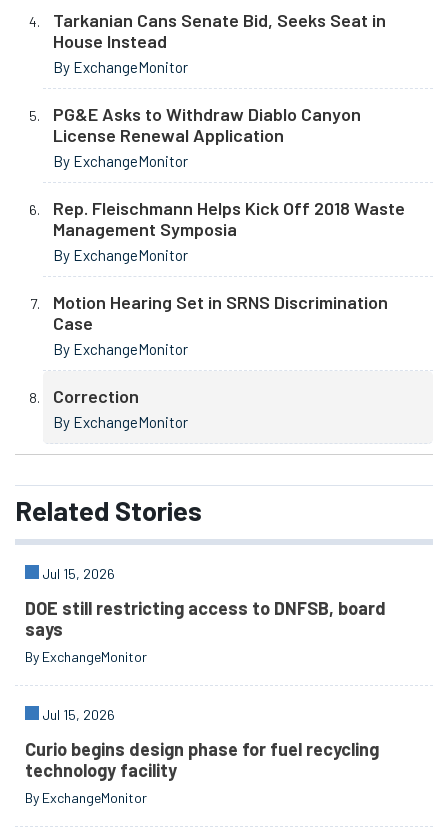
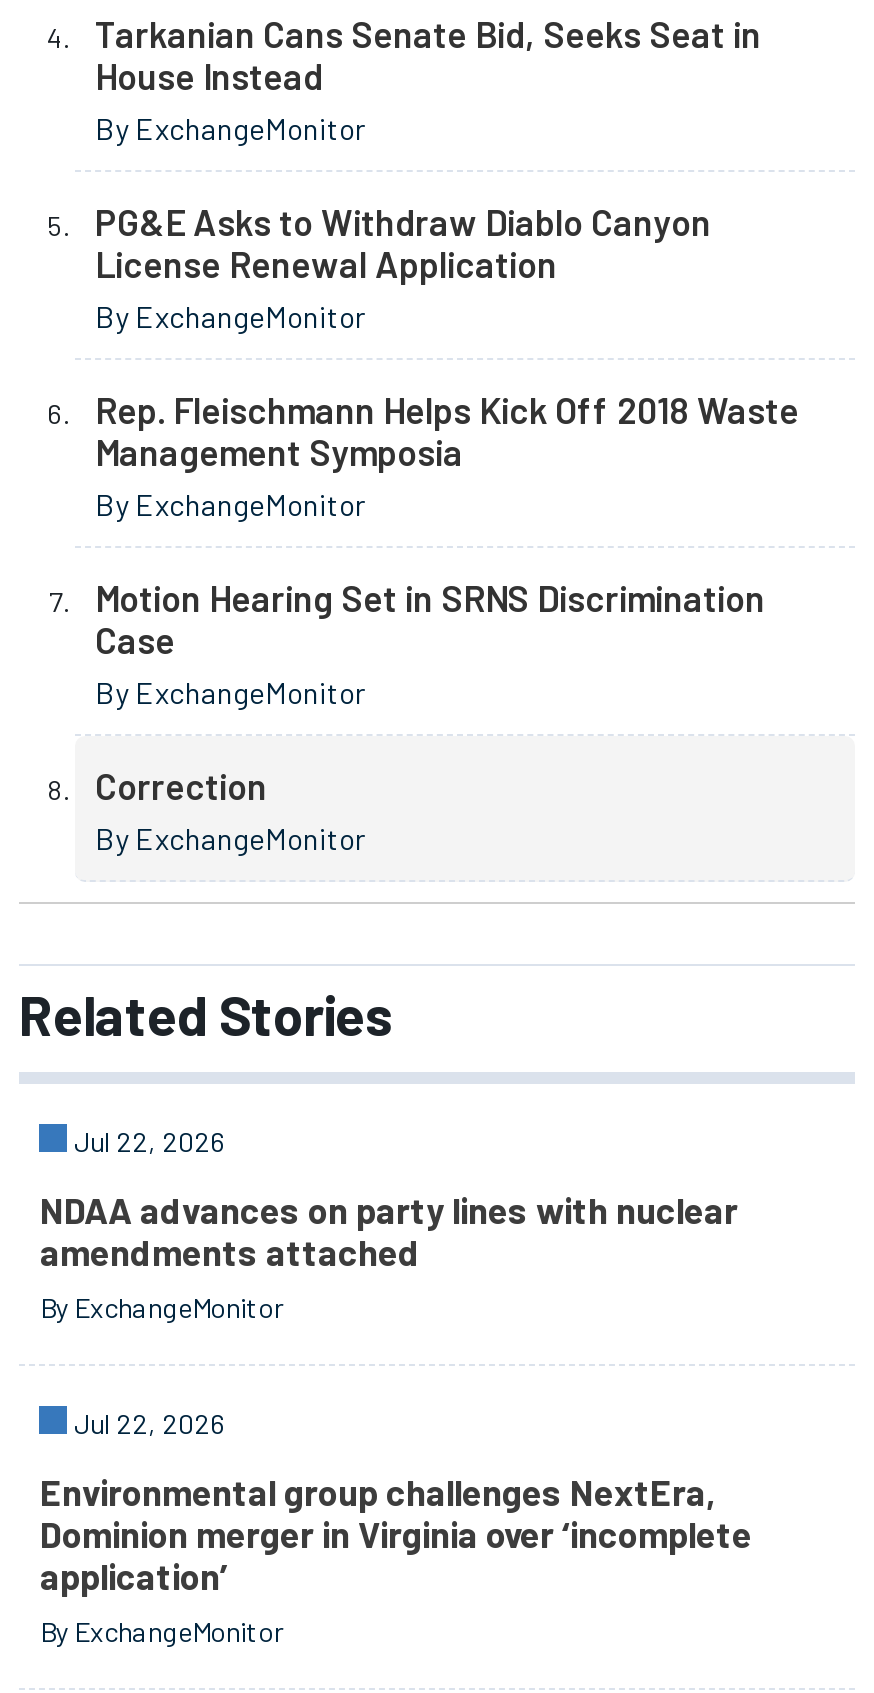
[39,565,115,582] Jul 15, 2026 -> [68,1124,226,1158] Jul 22, 2026
[25,597,386,640] DOE still restricting access to DNFSB, board | says -> [40,1189,738,1275] NDAA advances on party lines with nuclear | amendments attached
[39,706,115,723] Jul 15, 2026 -> [68,1406,226,1440] Jul 22, 2026
[25,738,379,781] Curio begins design phase for fuel recycling | technology facility -> [40,1471,752,1599] Environmental group challenges NextEra, | Dominion merger in Virginia over ‘incomplete | application’

